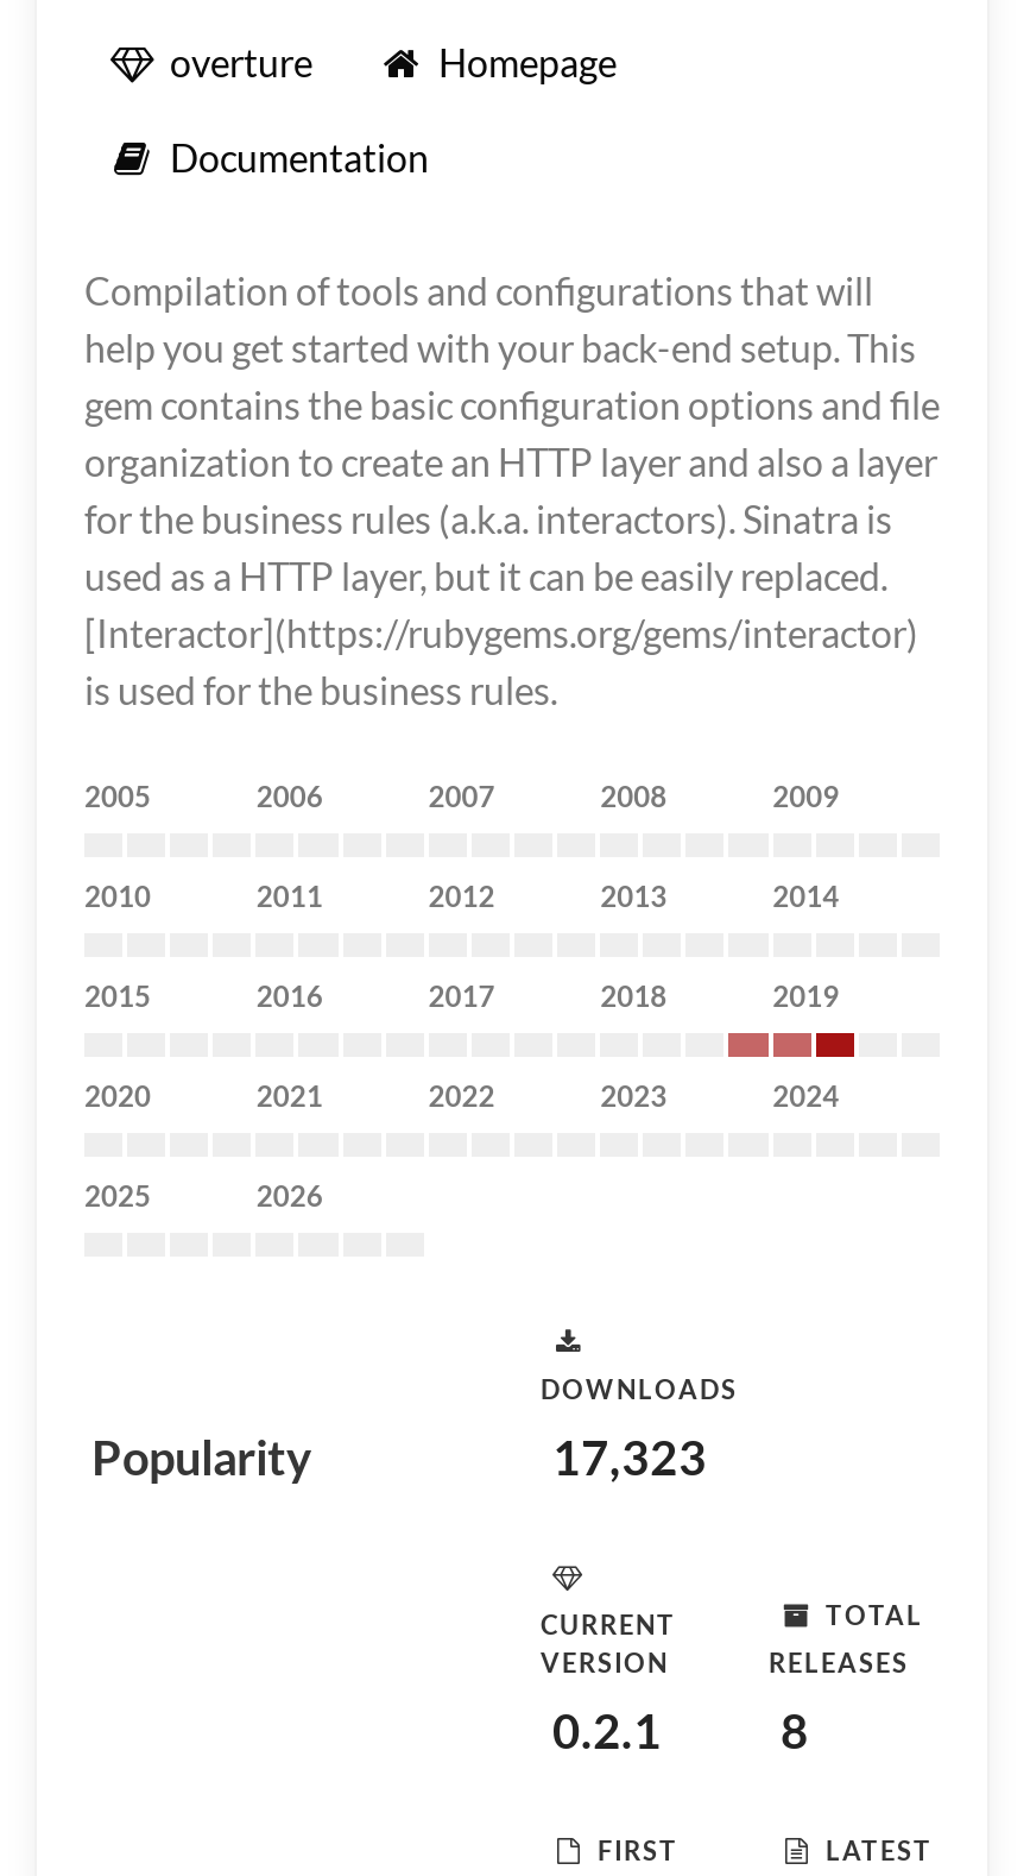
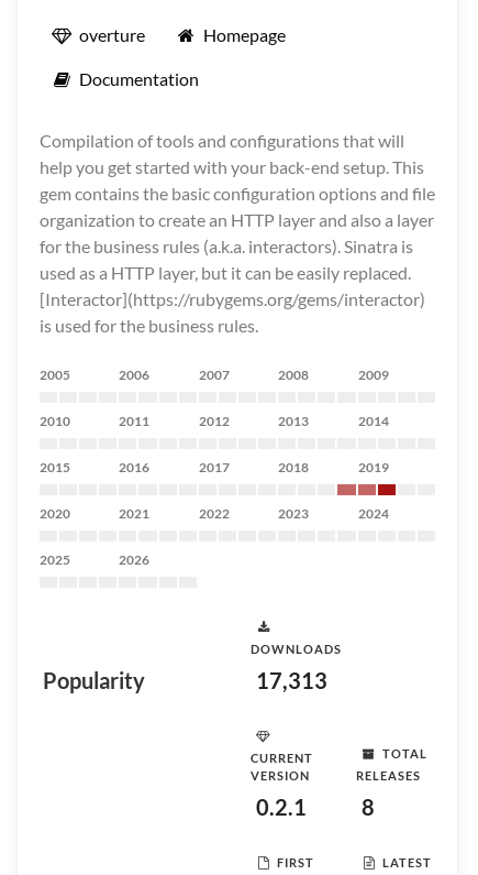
[552,1428,707,1485] 17,323 -> [256,667,327,693] 17,313

